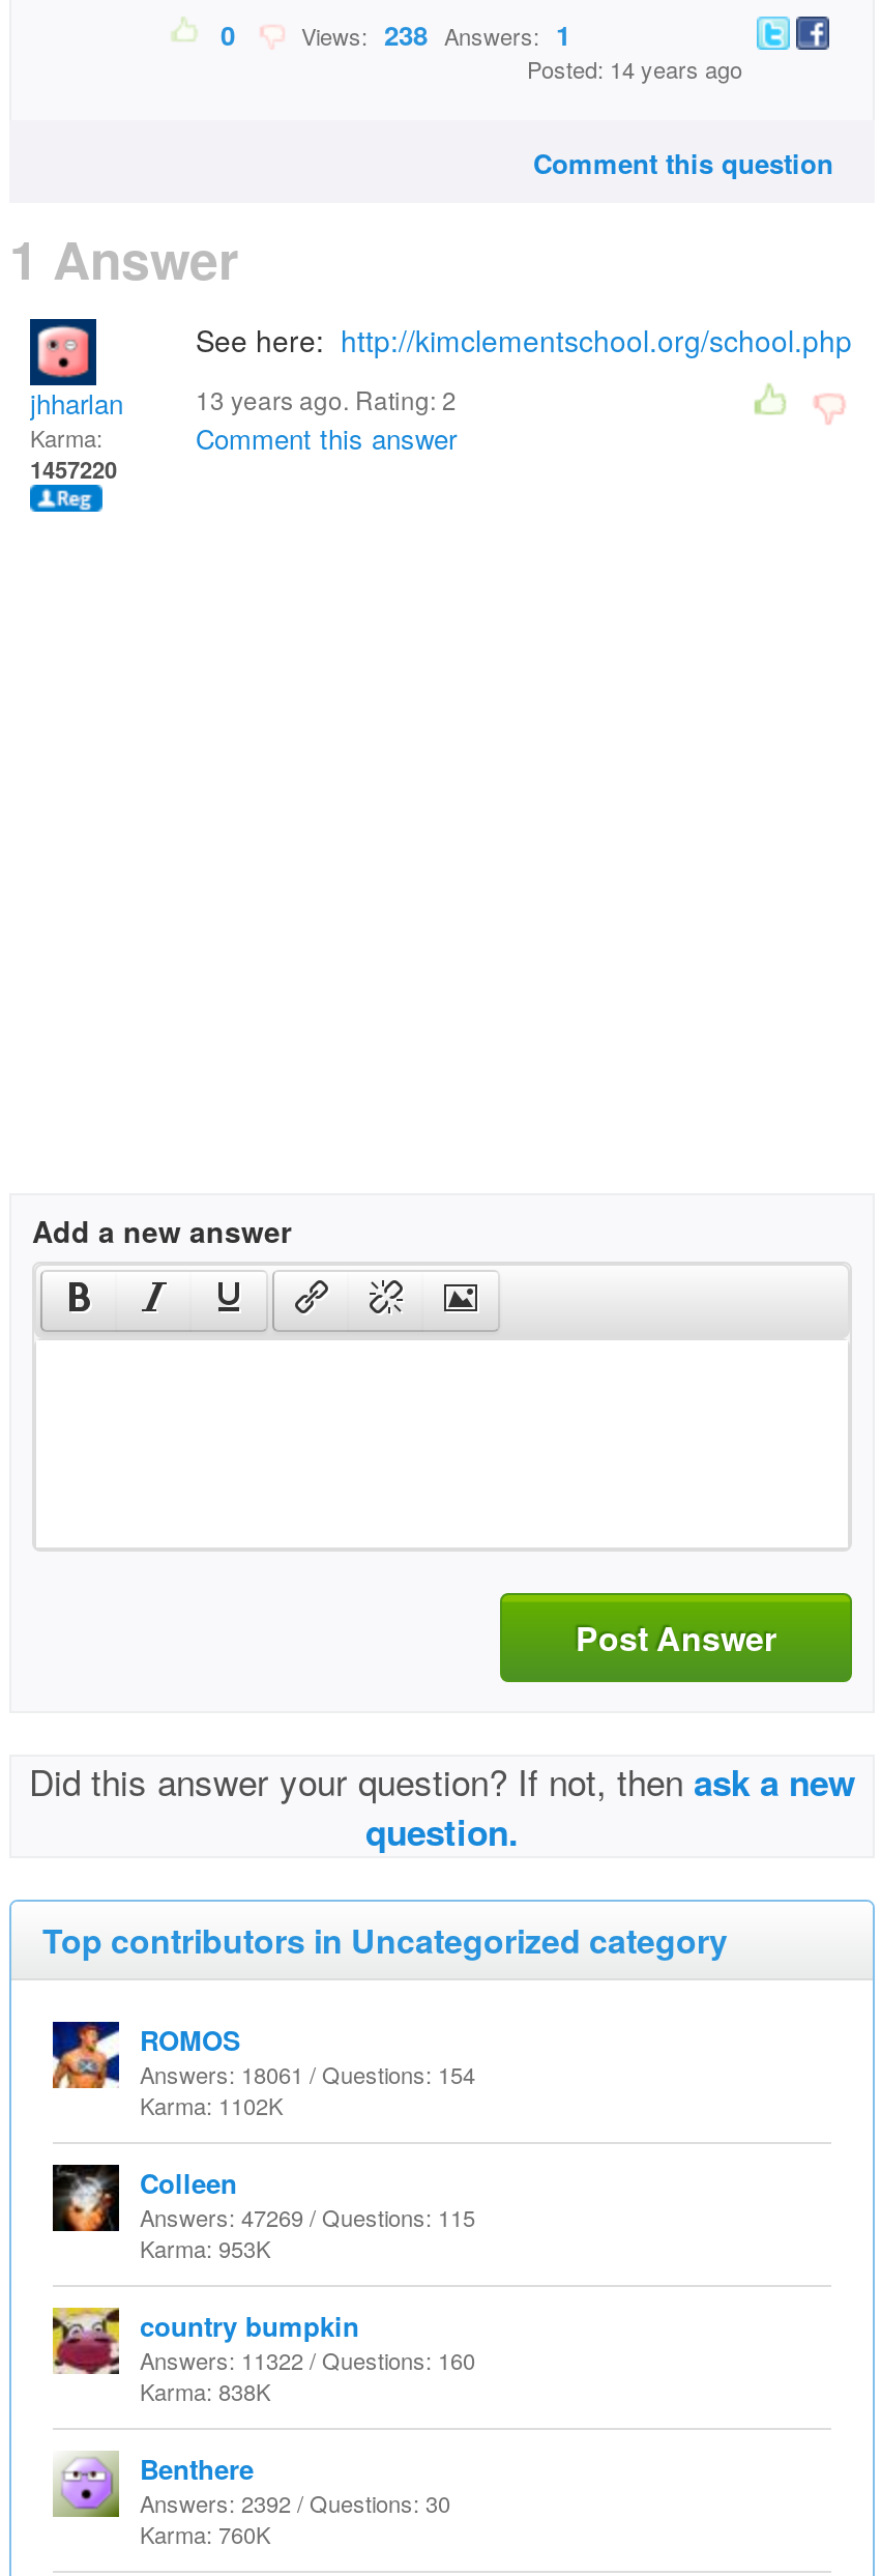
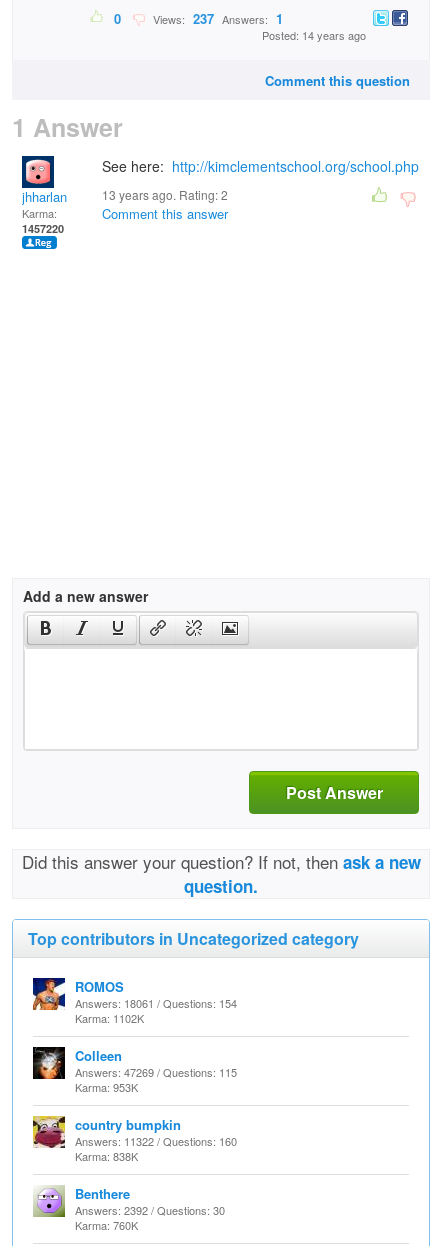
[289,15,570,54] Views: 238 Answers: 1 -> [147,9,283,28] Views: 237 Answers: 1

